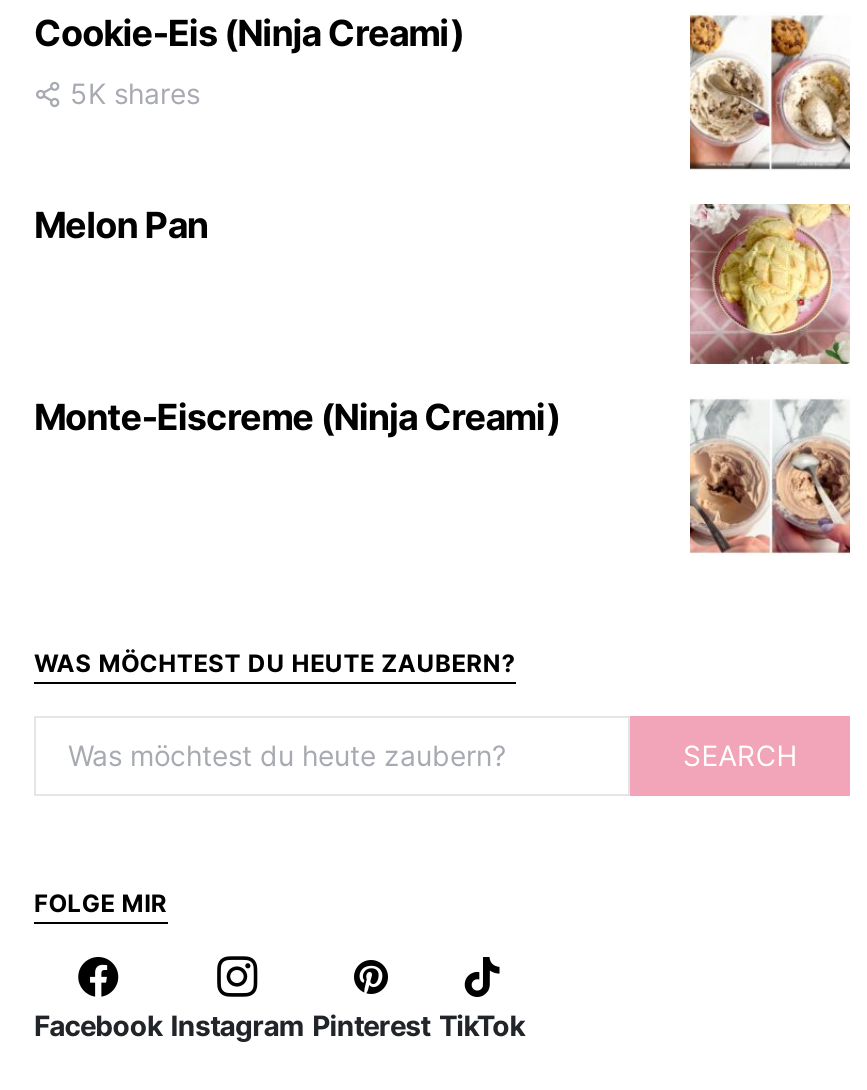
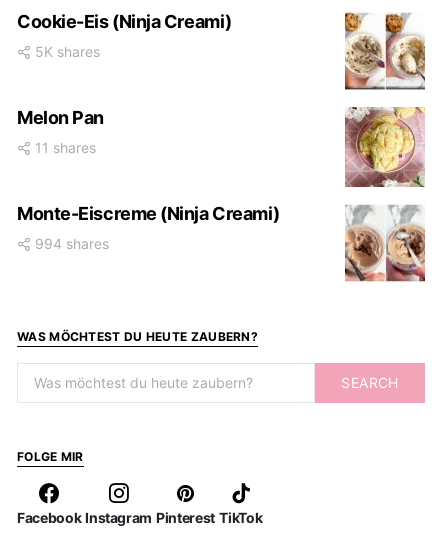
none -> [35,139,96,156] 11 shares
none -> [35,235,109,252] 994 shares

